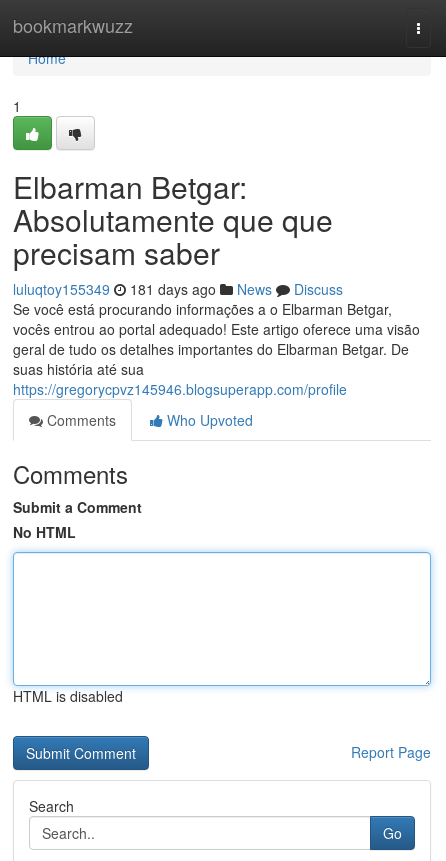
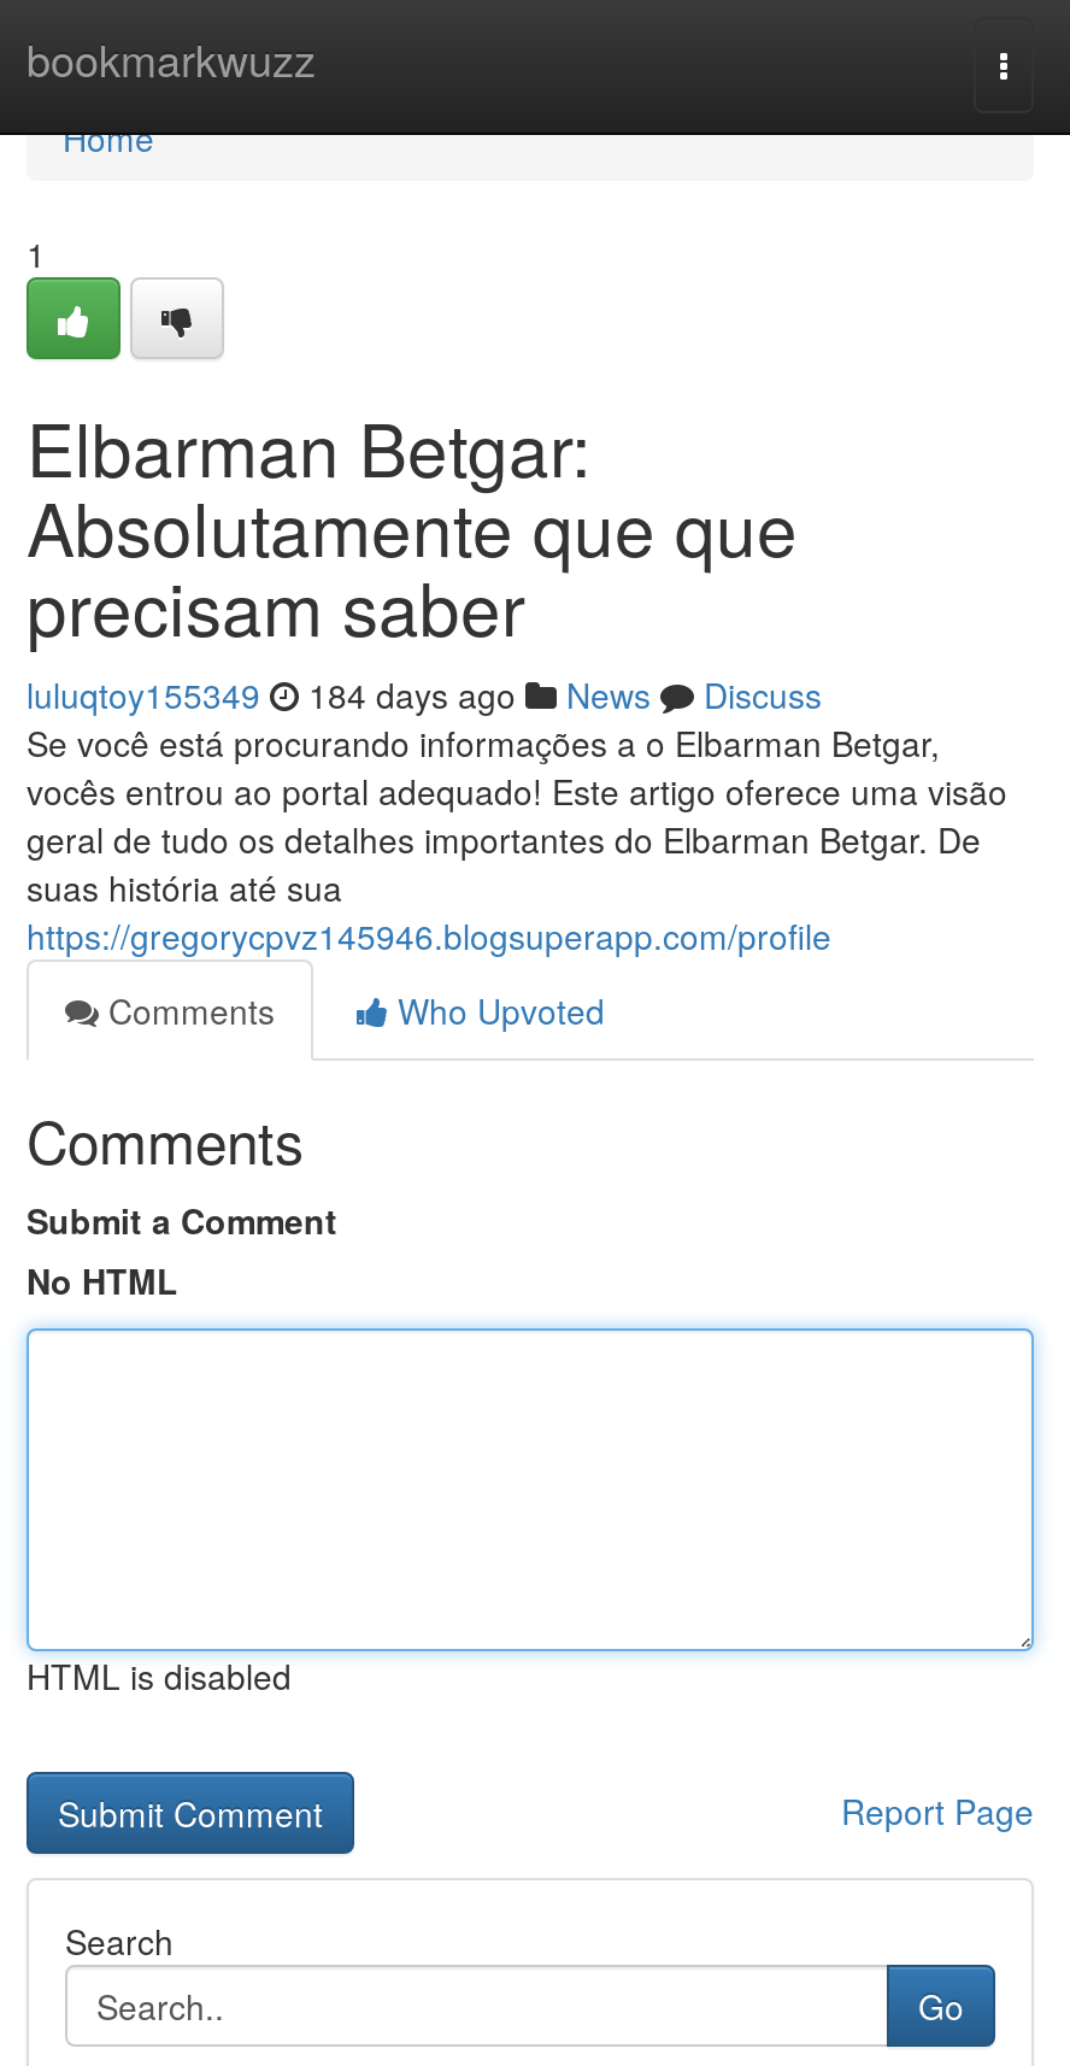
[13,279,343,299] luluqtoy155349 181 days ago News Discuss -> [27,670,822,718] luluqtoy155349 184 days ago News Discuss

